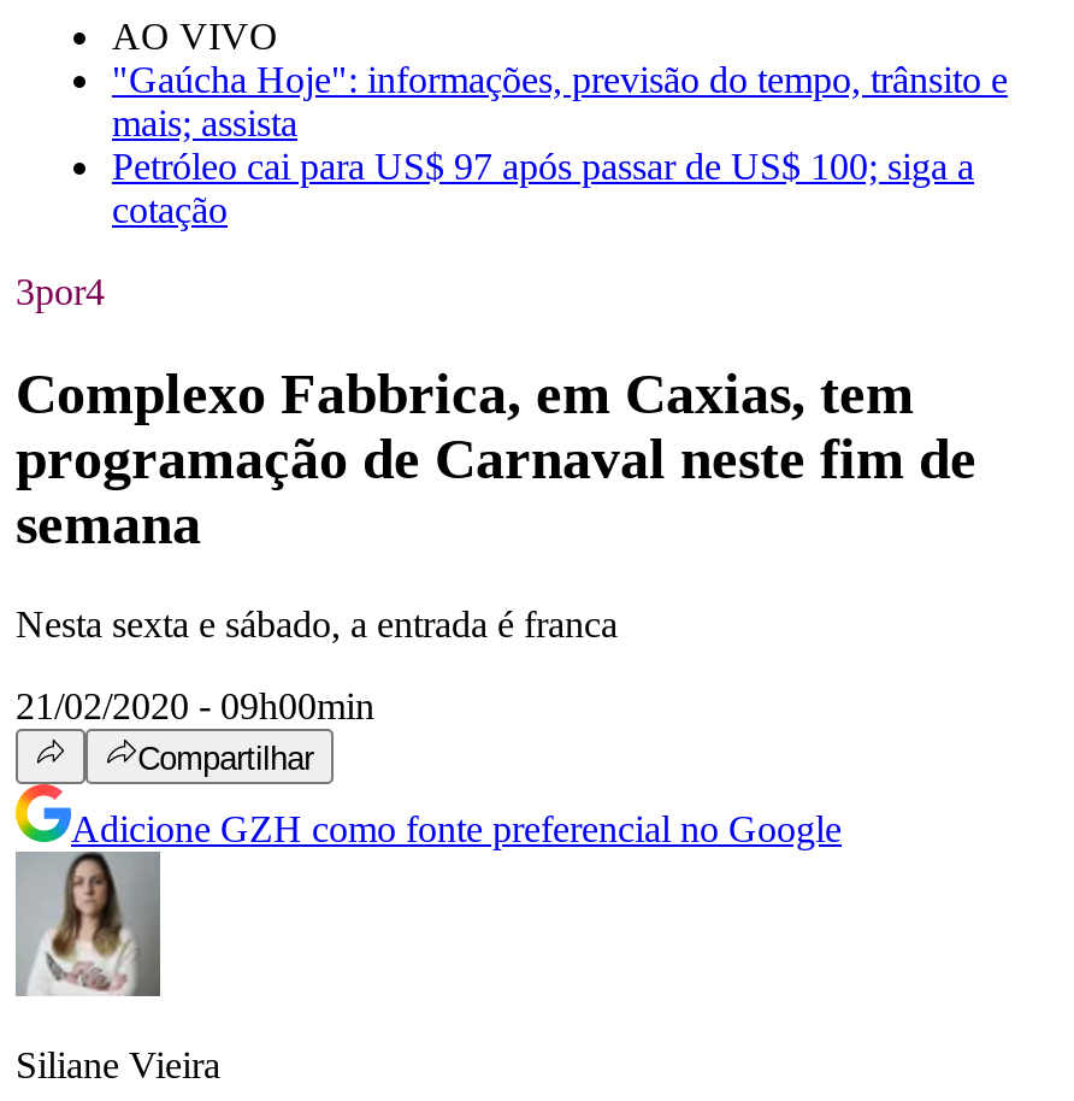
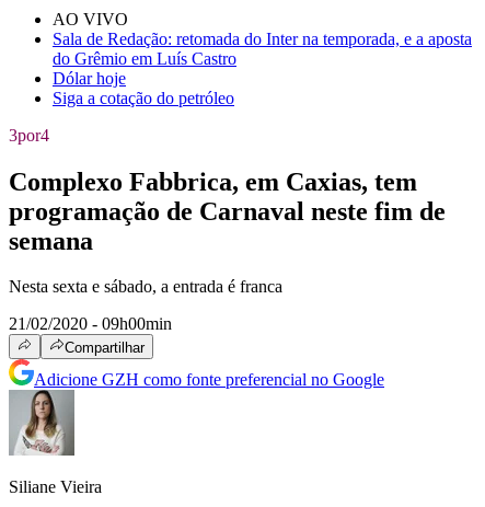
[112,58,1008,229] "Gaúcha Hoje": informações, previsão do tempo, trânsito e | mais; assista | Petróleo cai para US$ 97 após passar de US$ 100; siga a | cotação -> [53,29,472,107] Sala de Redação: retomada do Inter na temporada, e a aposta | do Grêmio em Luís Castro | Dólar hoje | Siga a cotação do petróleo

